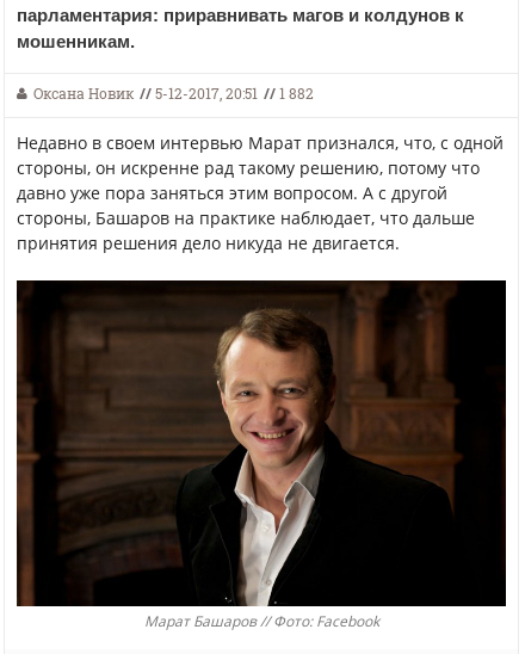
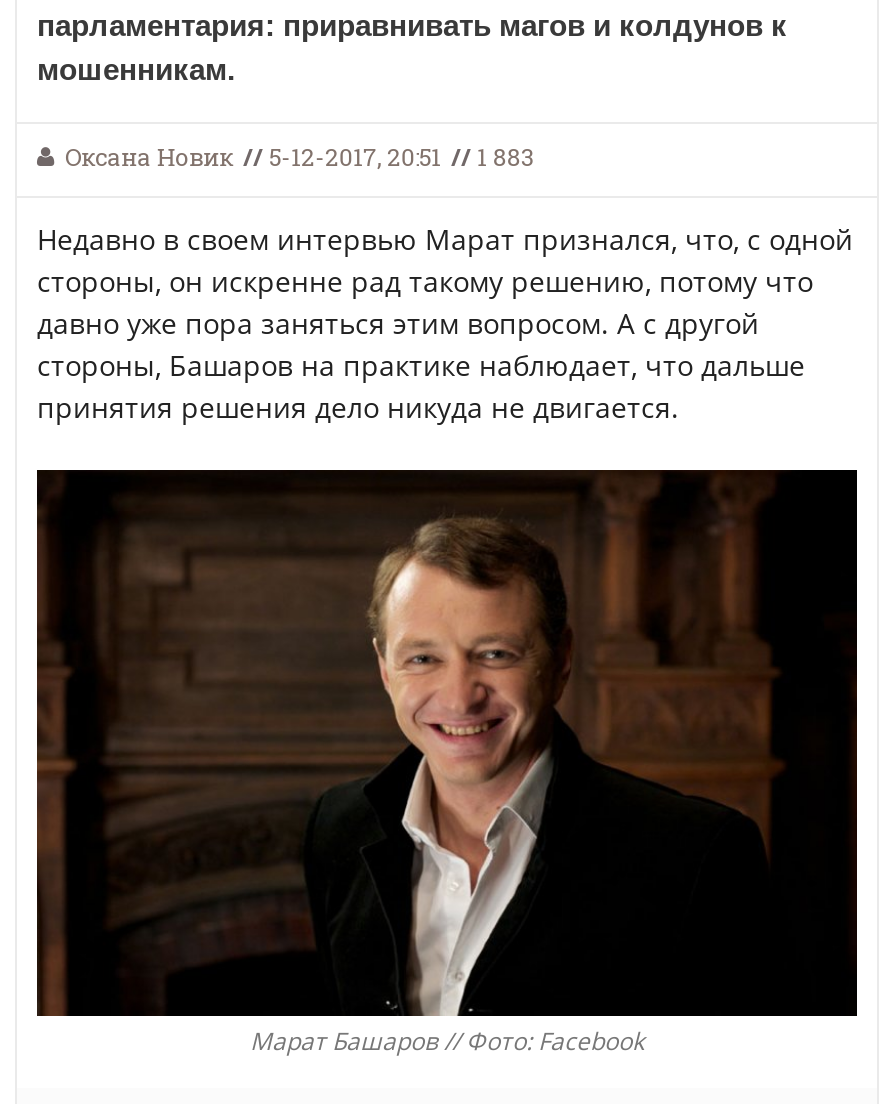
[33,84,314,104] Оксана Новик // 5-12-2017, 20:51 // 1 882 -> [65,140,533,174] Оксана Новик // 5-12-2017, 20:51 // 1 883

